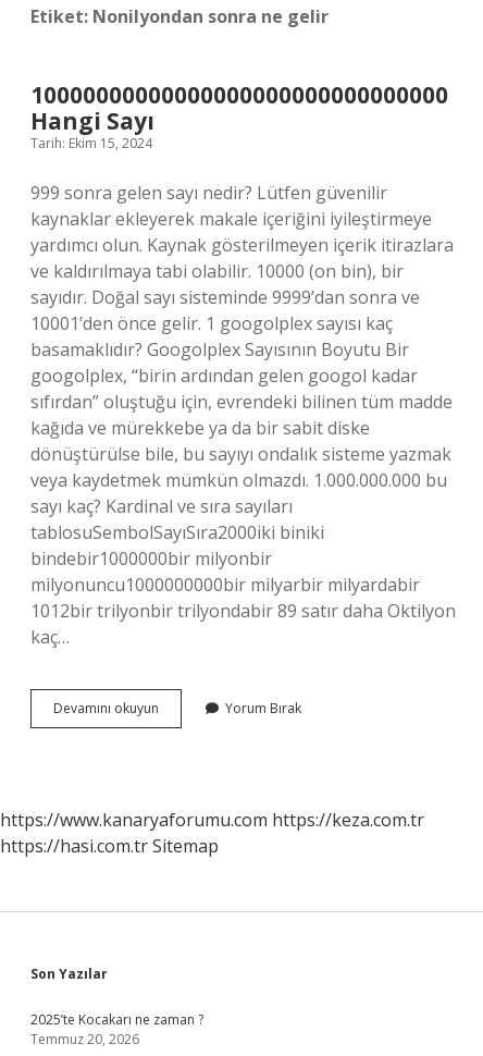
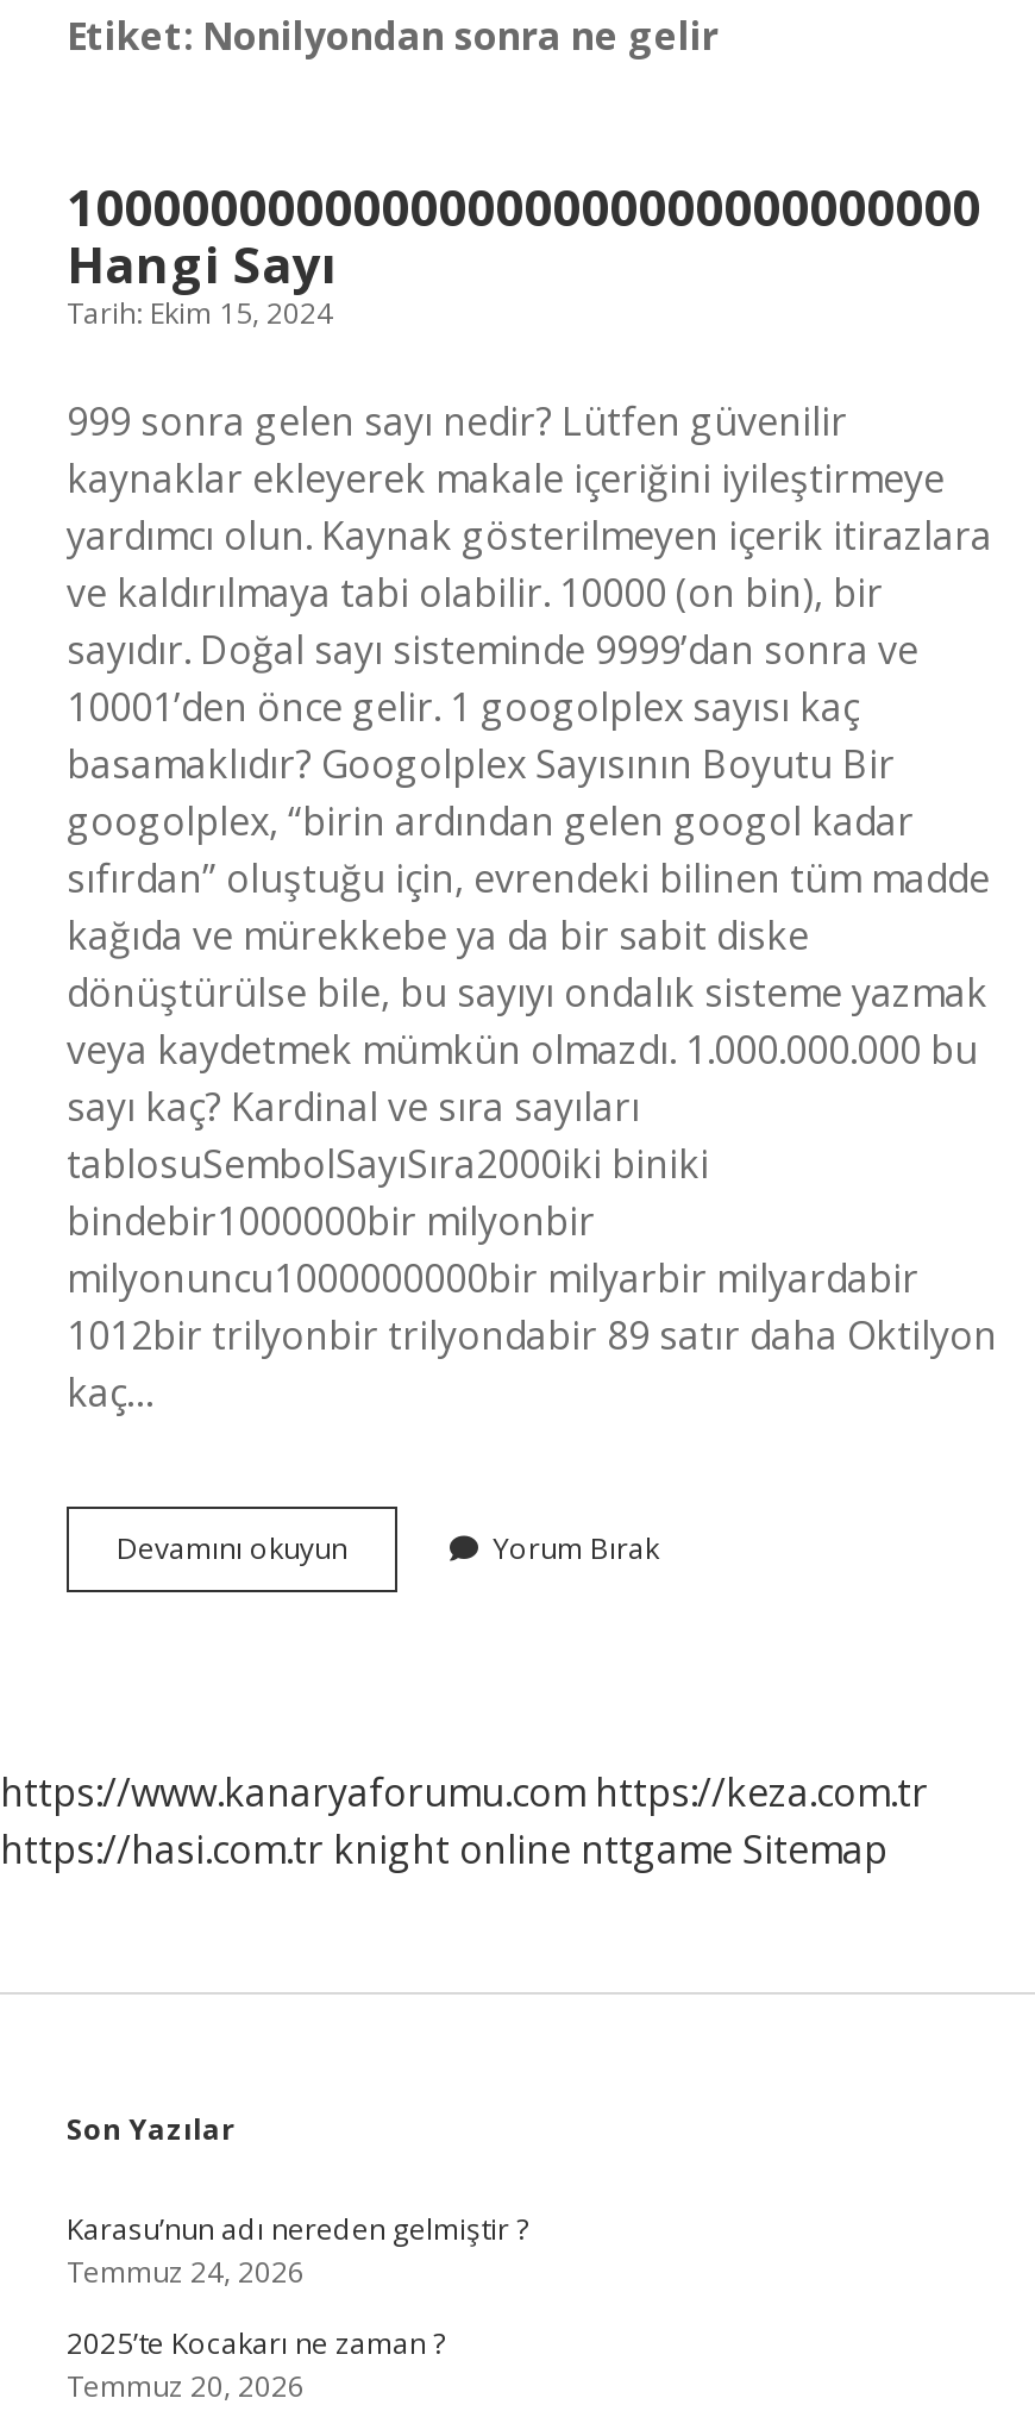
[0,834,219,858] https://hasi.com.tr Sitemap -> [0,1823,887,1876] https://hasi.com.tr knight online nttgame Sitemap
none -> [67,2209,528,2292] Karasu’nun adı nereden gelmiştir ? | Temmuz 24, 2026

